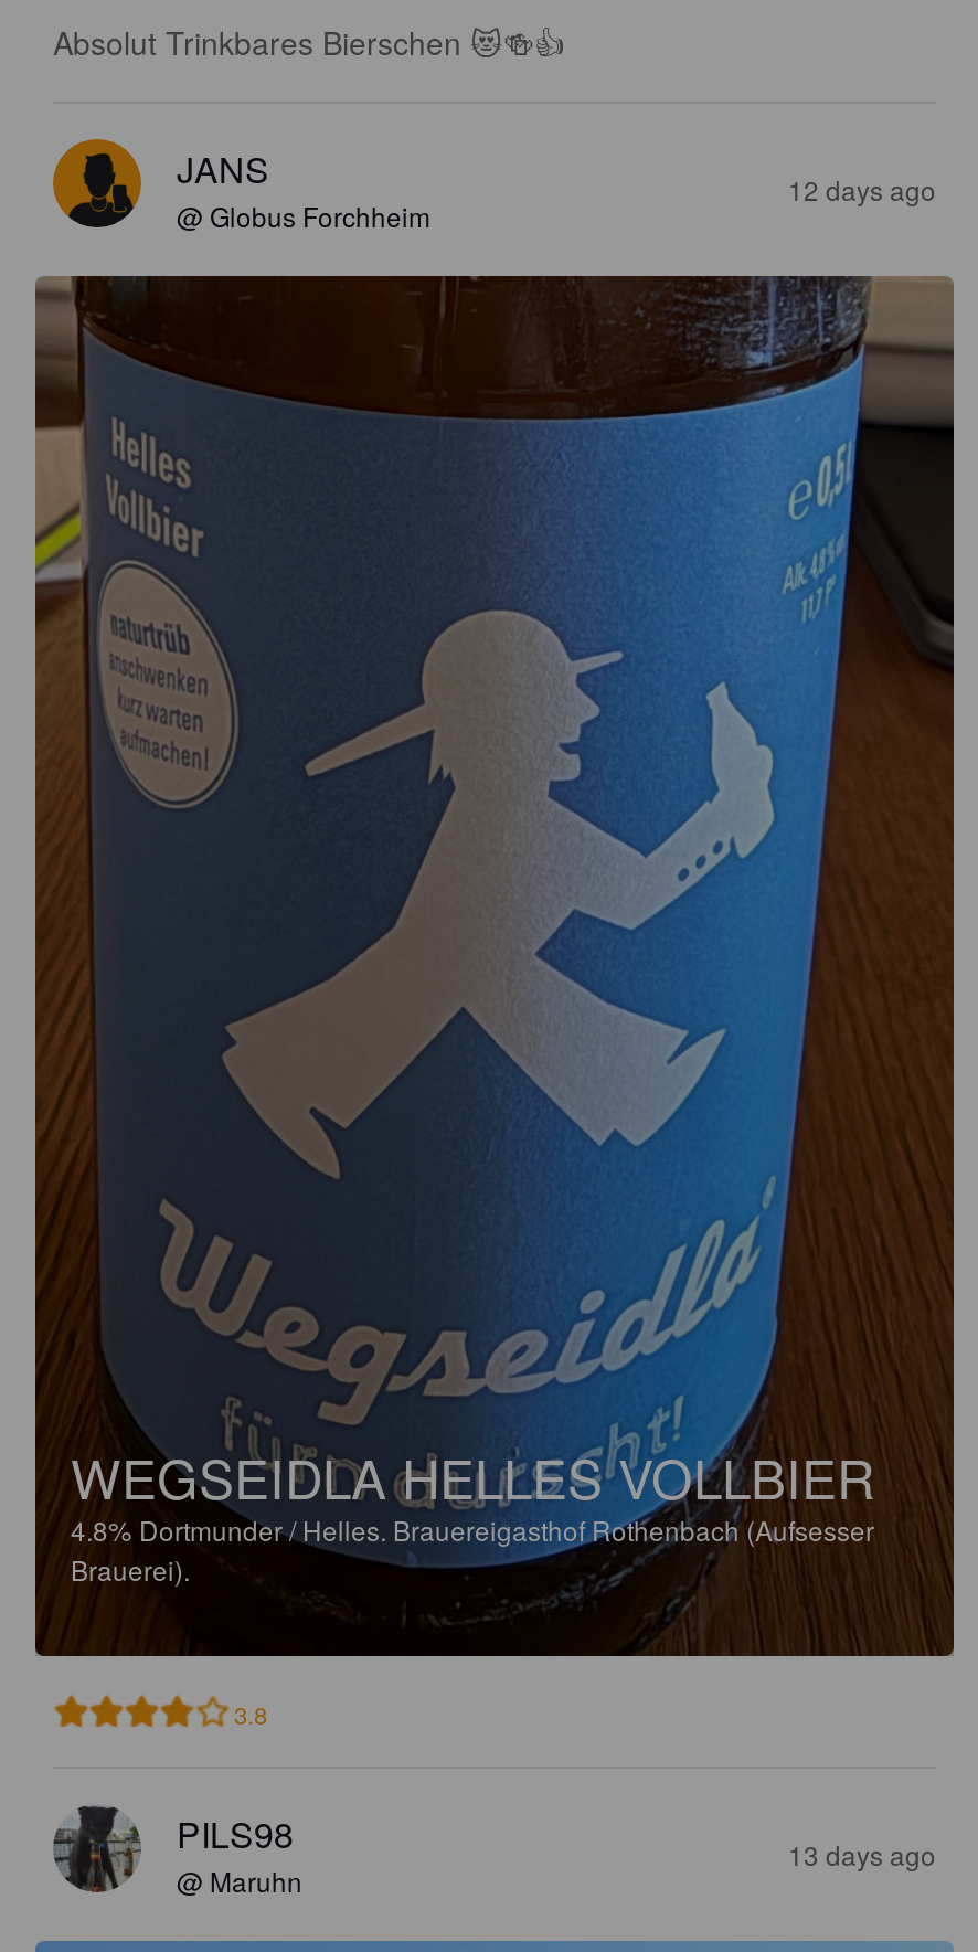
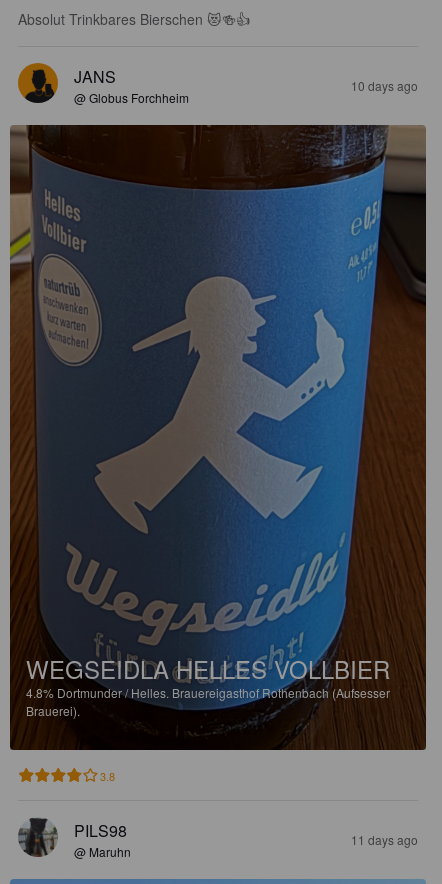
[788,170,936,208] 12 days ago -> [351,77,418,94] 10 days ago
[788,1834,936,1872] 13 days ago -> [351,831,418,848] 11 days ago

